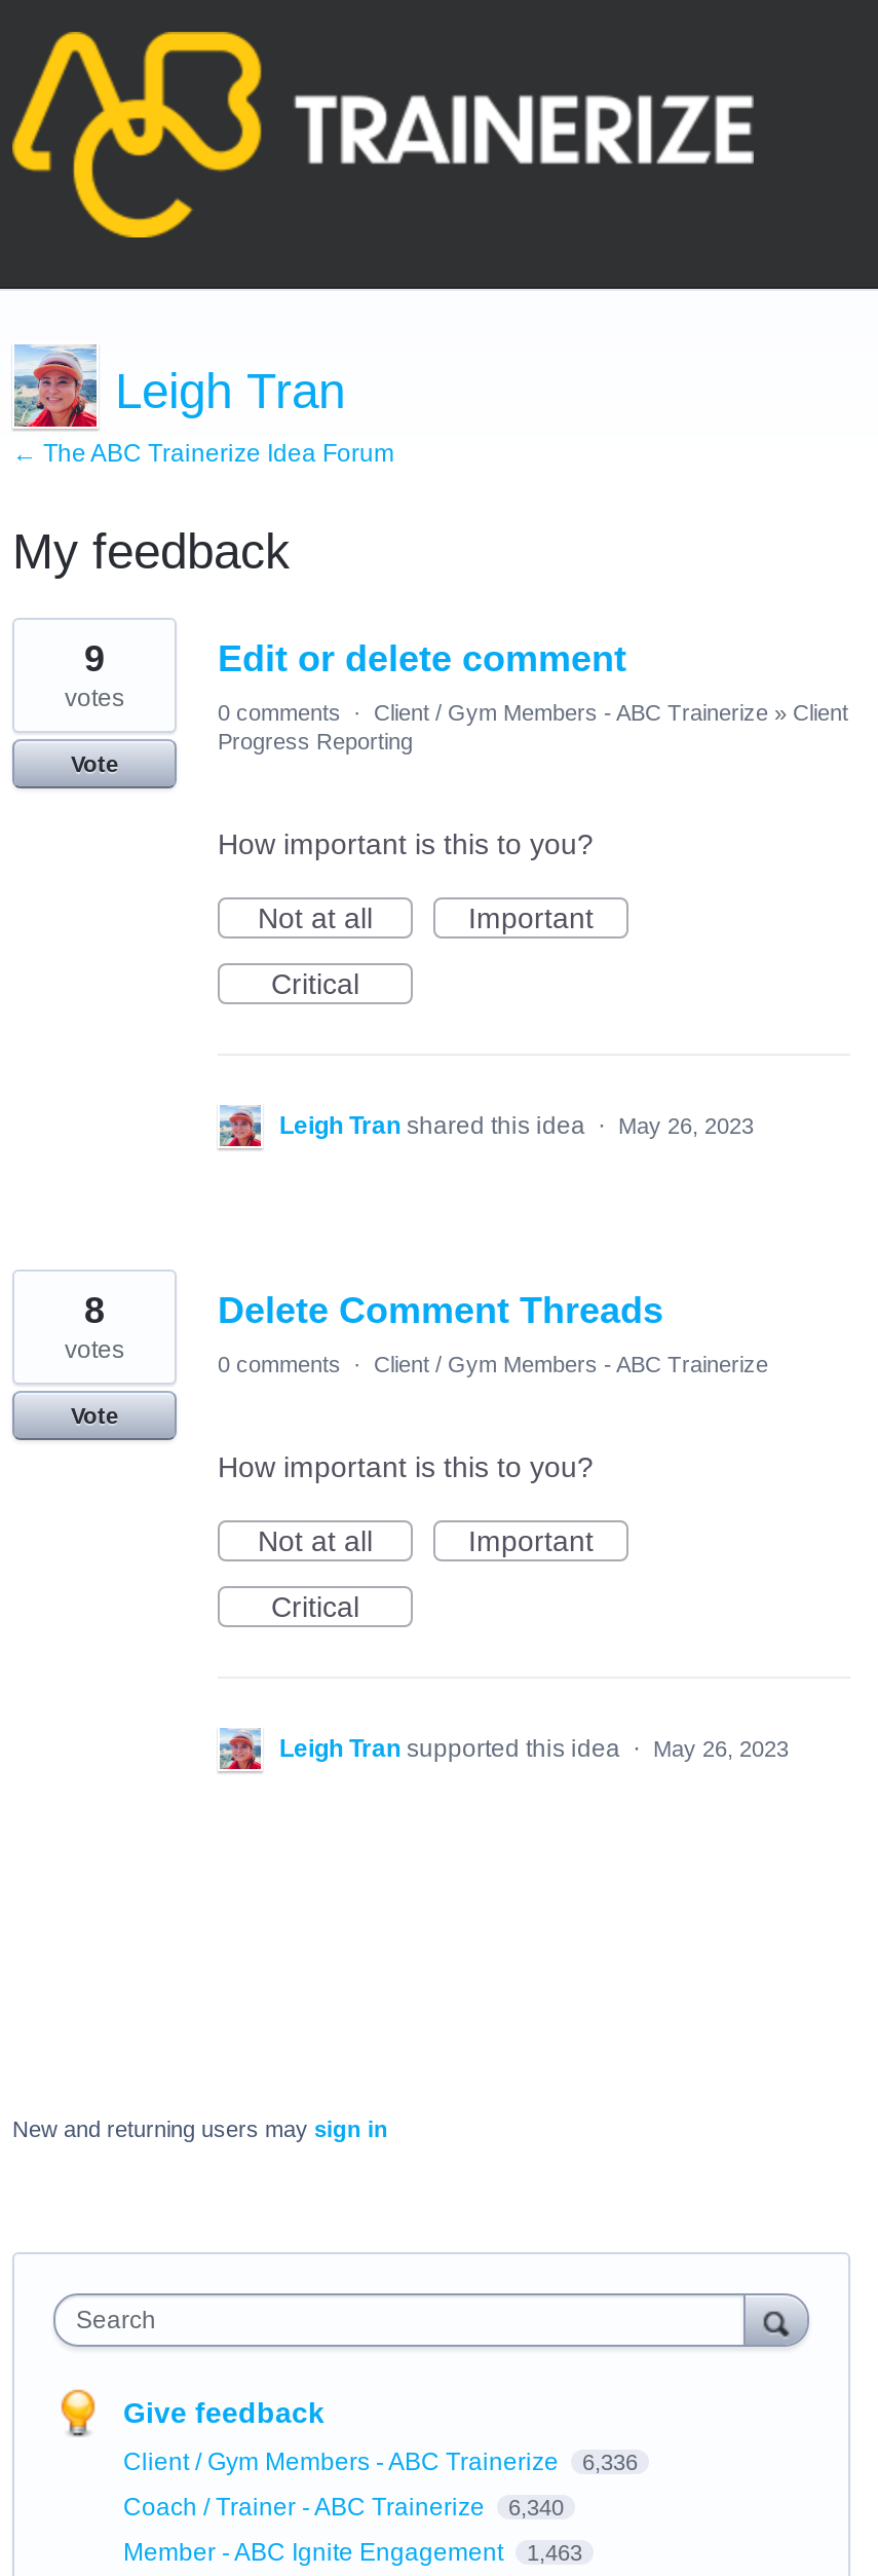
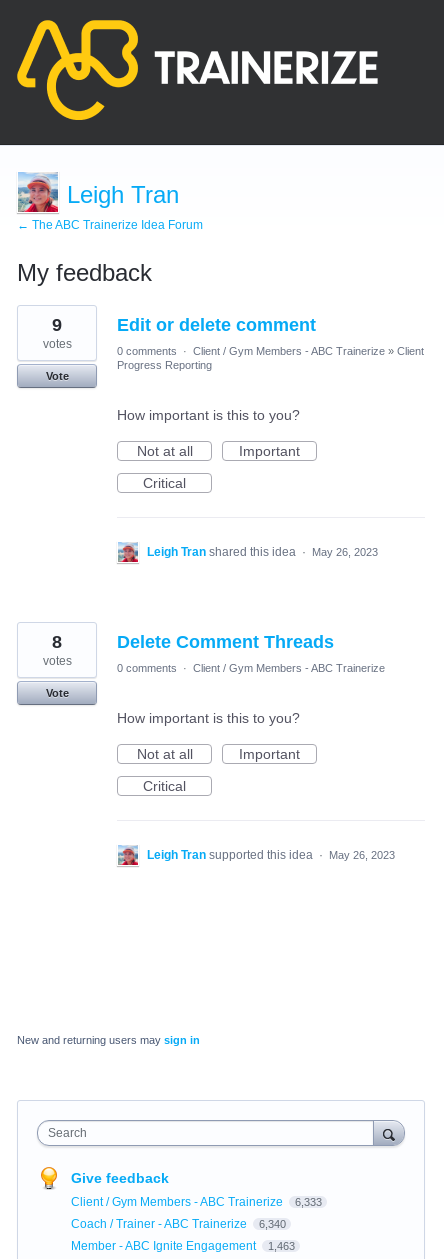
[123,2448,638,2476] Client / Gym Members - ABC Trainerize 6,336 -> [71,1195,321,1209] Client / Gym Members - ABC Trainerize 6,333

